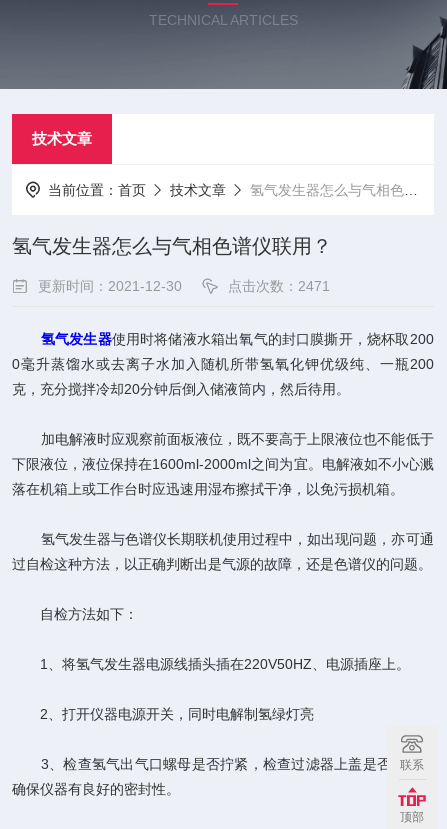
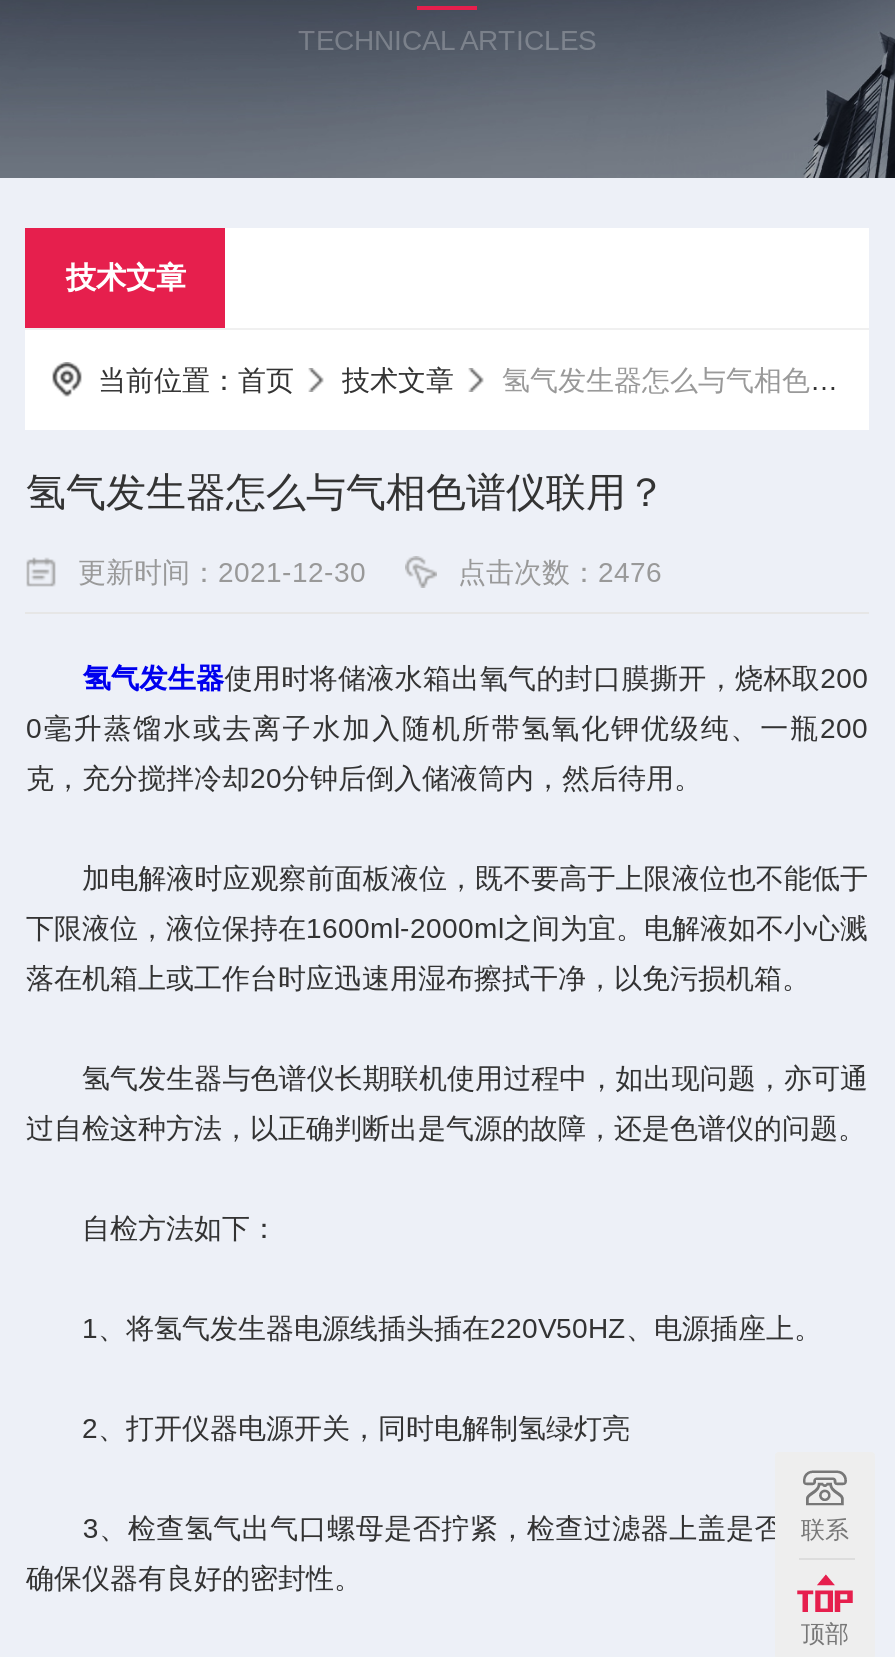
[228,278,330,294] 点击次数：2471 -> [458,556,662,588] 点击次数：2476

